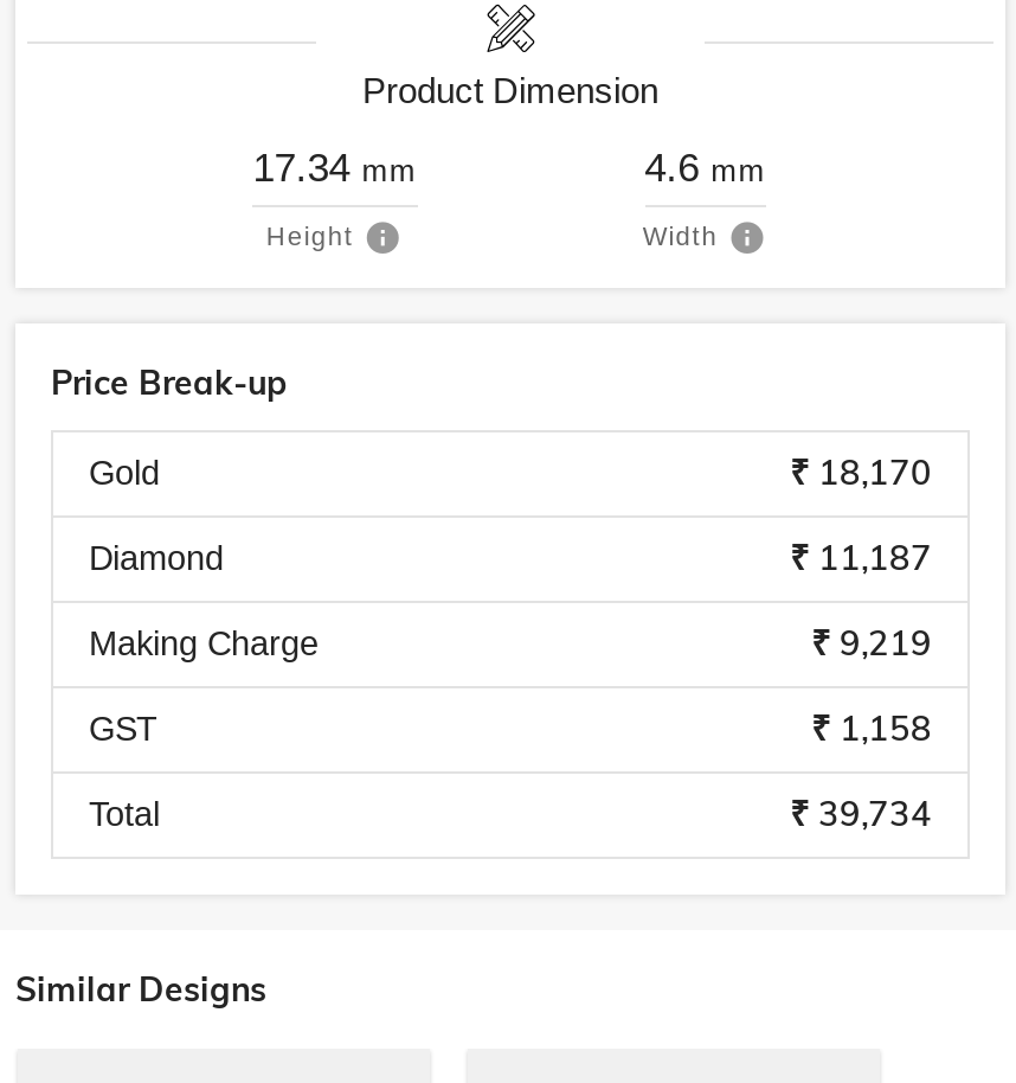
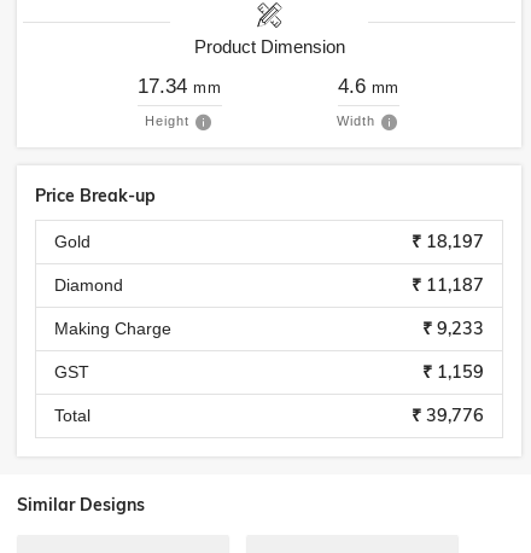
[790,451,932,494] ₹ 18,170 -> [412,231,484,252] ₹ 18,197
[811,622,932,665] ₹ 9,219 -> [422,318,484,339] ₹ 9,233
[811,707,932,750] ₹ 1,158 -> [422,361,484,383] ₹ 1,159
[790,793,932,835] ₹ 39,734 -> [412,404,484,426] ₹ 39,776

